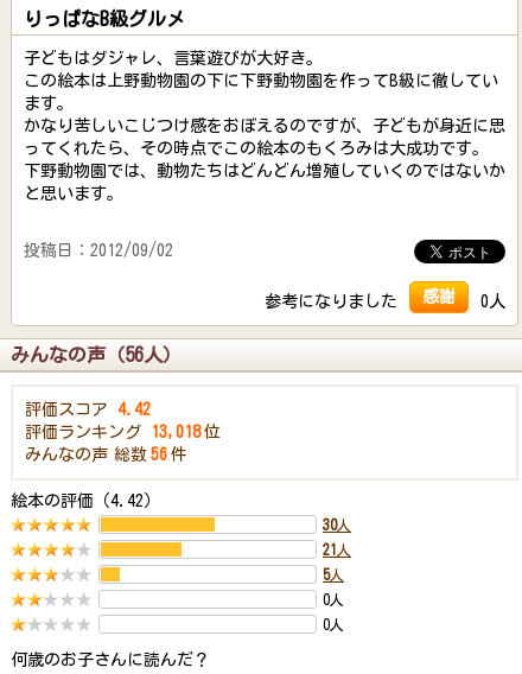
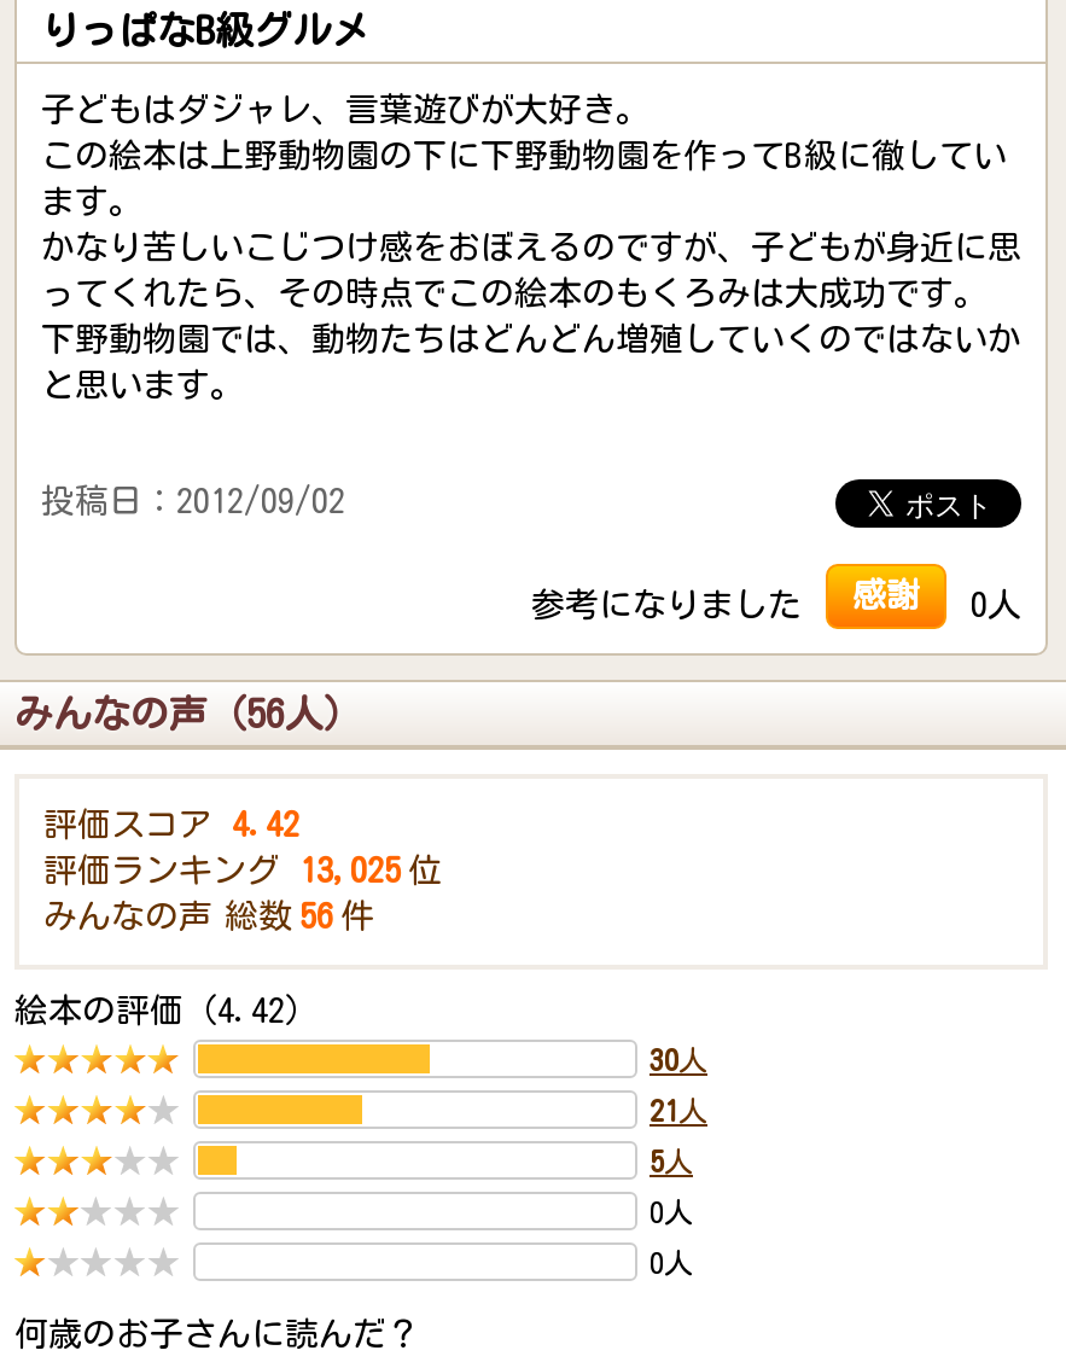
[25,424,221,440] 評価ランキング 13,018 位 -> [43,854,442,887] 評価ランキング 13,025 位

